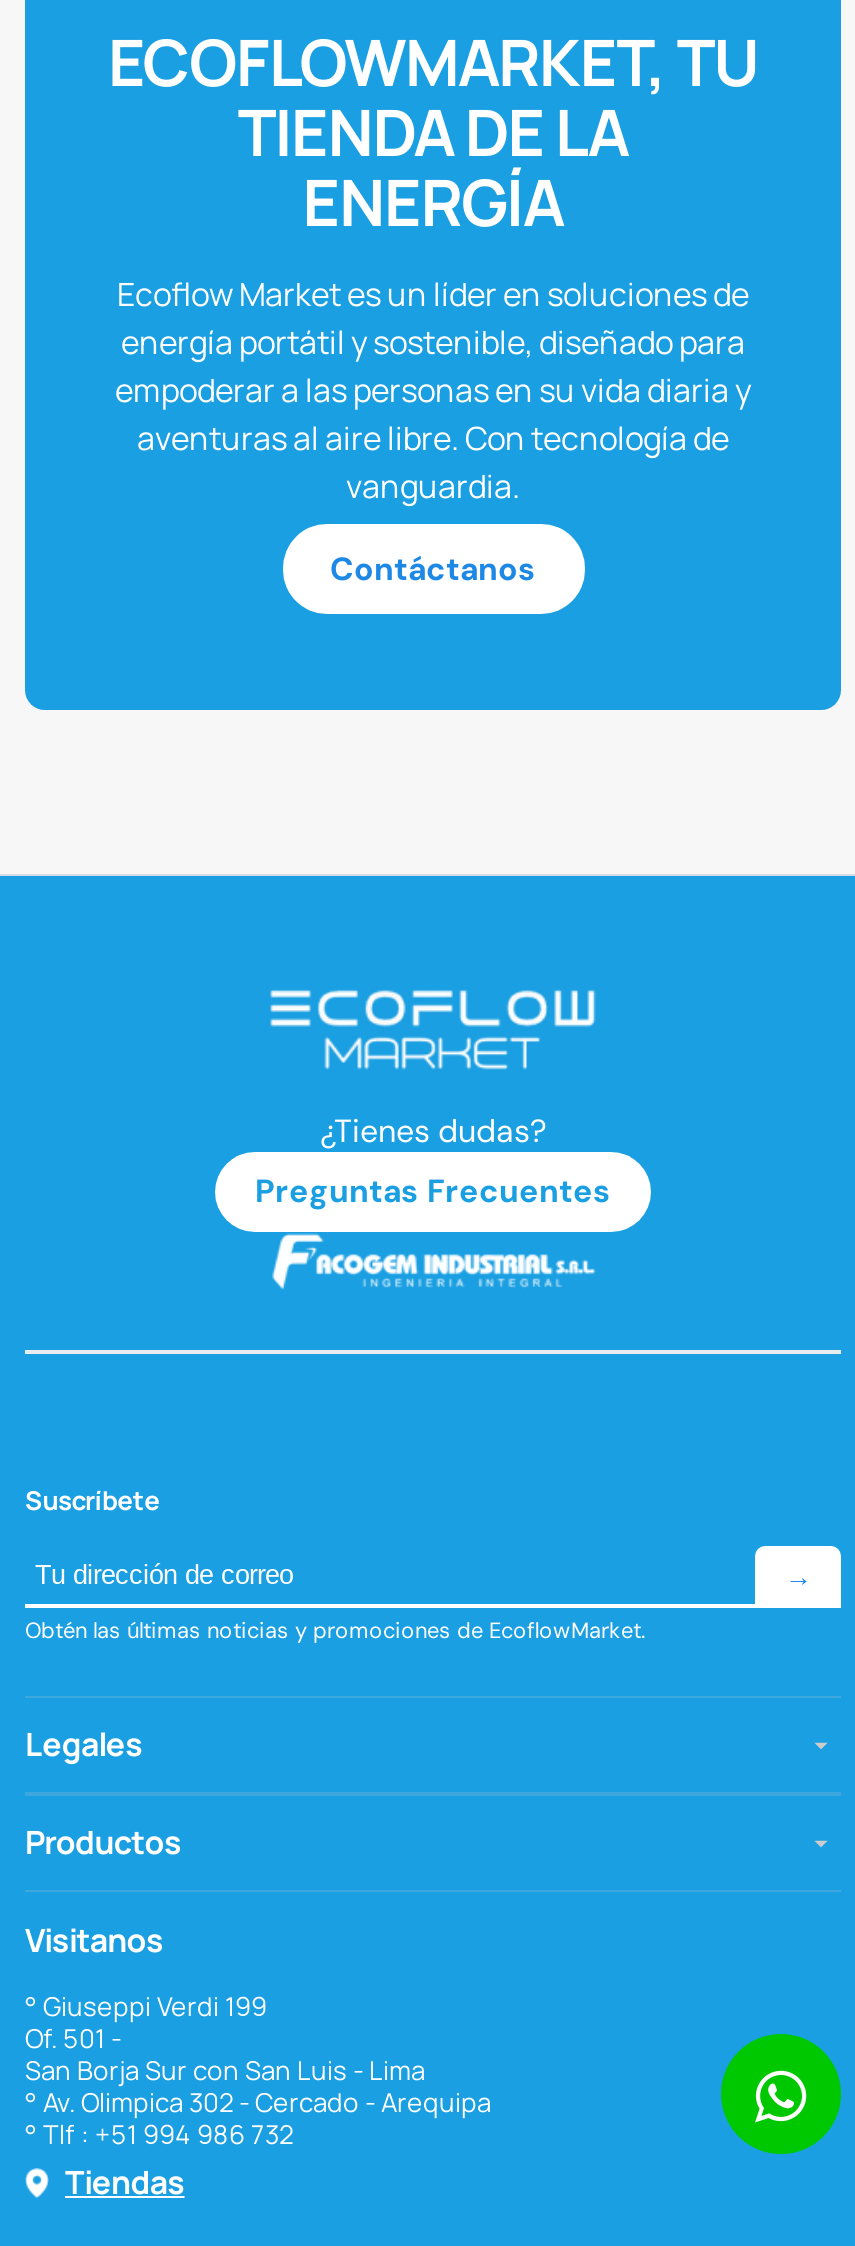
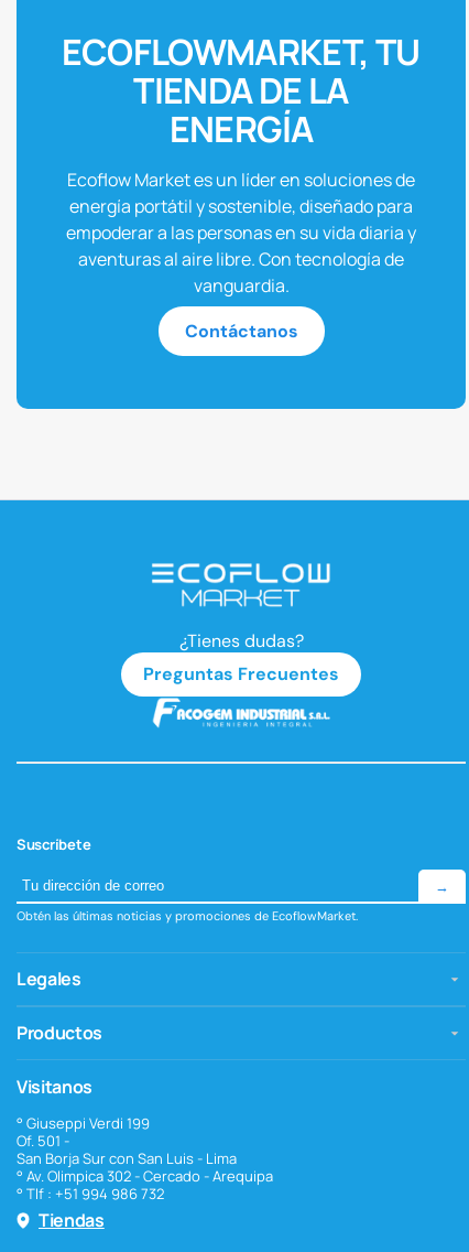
[719,2032,843,2156] [image] -> none

